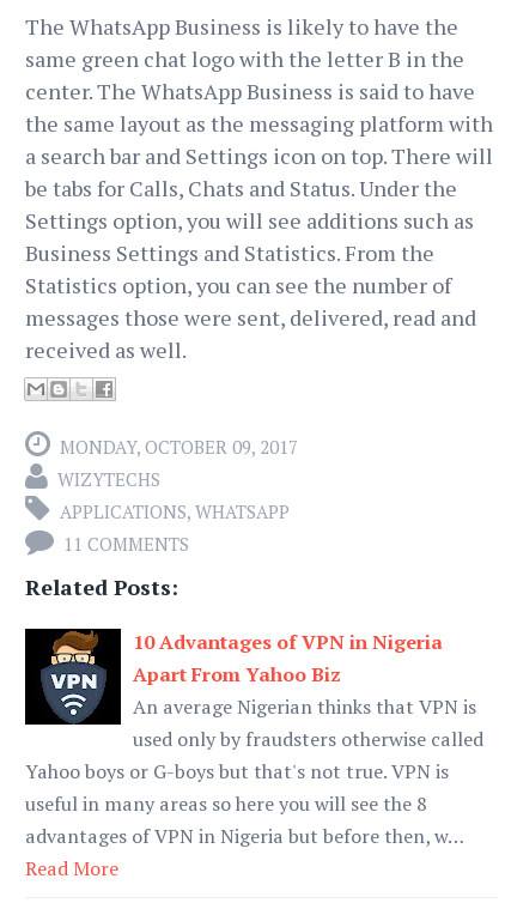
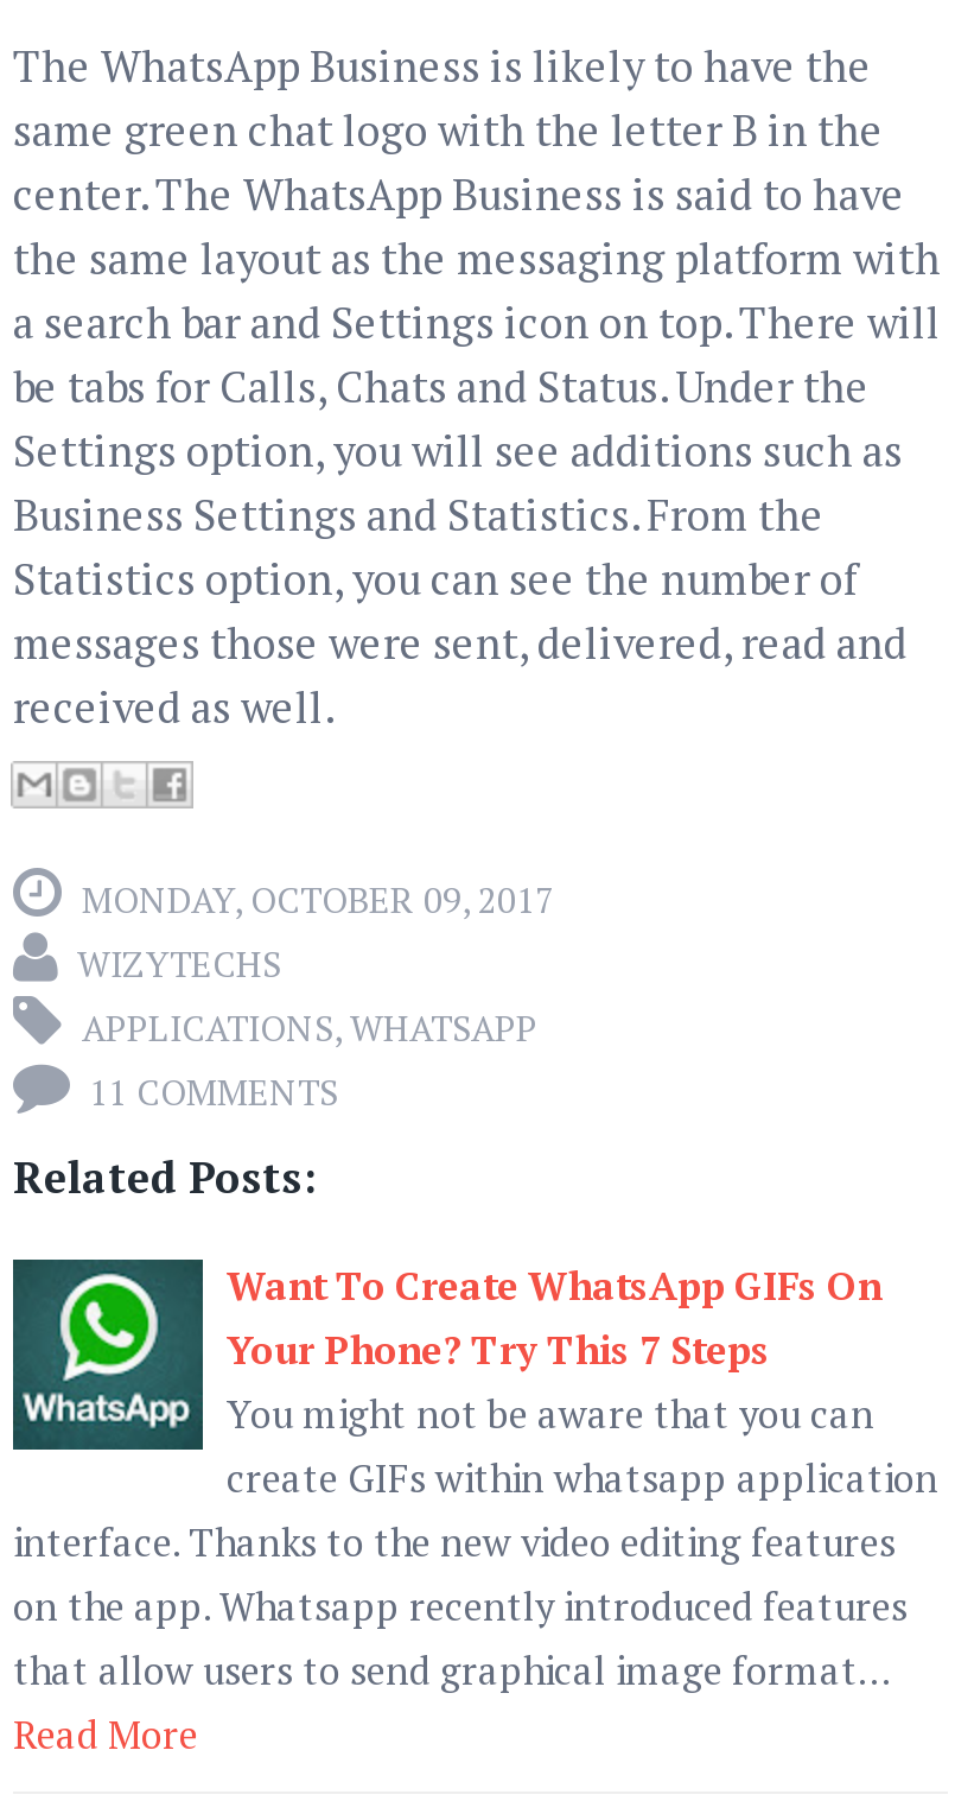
[25,628,483,849] [image] | 10 Advantages of VPN in Nigeria | Apart From Yahoo Biz | An average Nigerian thinks that VPN is | used only by fraudsters otherwise called | Yahoo boys or G-boys but that's not true. VPN is | useful in many areas so here you will see the 8 | advantages of VPN in Nigeria but before then, w… -> [11,1257,938,1695] [image] | Want To Create WhatsApp GIFs On | Your Phone? Try This 7 Steps | You might not be aware that you can | create GIFs within whatsapp application | interface. Thanks to the new video editing features | on the app. Whatsapp recently introduced features | that allow users to send graphical image format…

